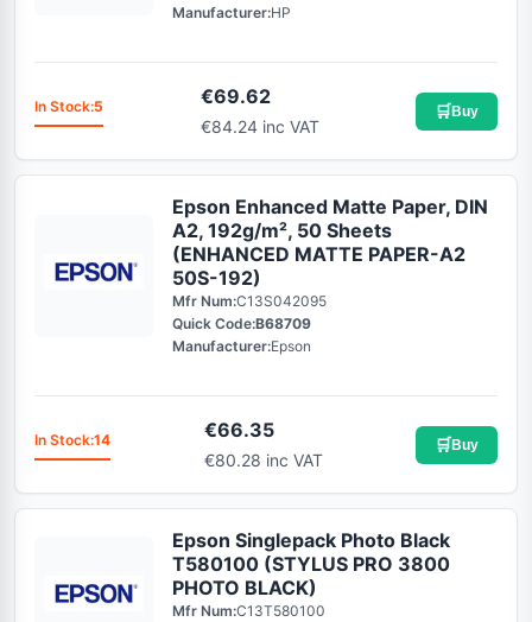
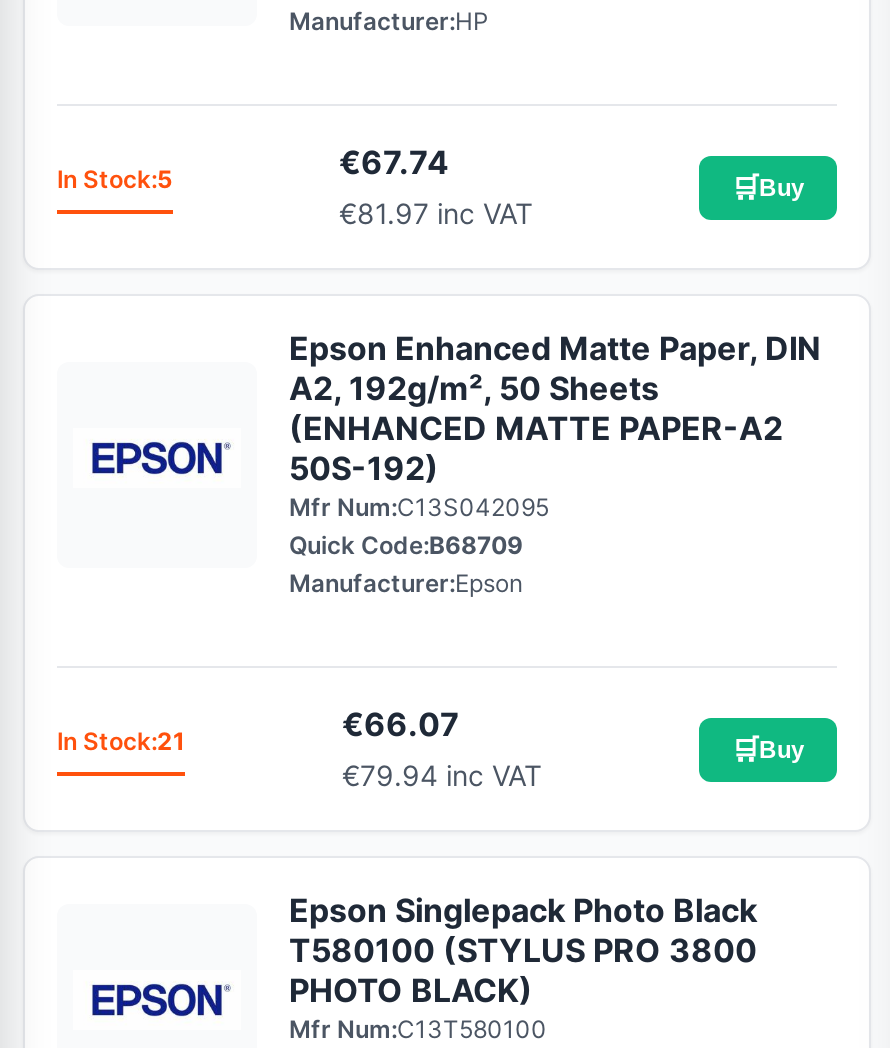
[200,84,270,108] €69.62 -> [339,142,449,182] €67.74
[200,116,319,137] €84.24 inc VAT -> [339,196,533,230] €81.97 inc VAT
[204,418,274,442] €66.35 -> [342,704,460,744] €66.07
[34,431,110,449] In Stock:14 -> [57,726,185,756] In Stock:21
[204,450,322,470] €80.28 inc VAT -> [342,758,542,792] €79.94 inc VAT

